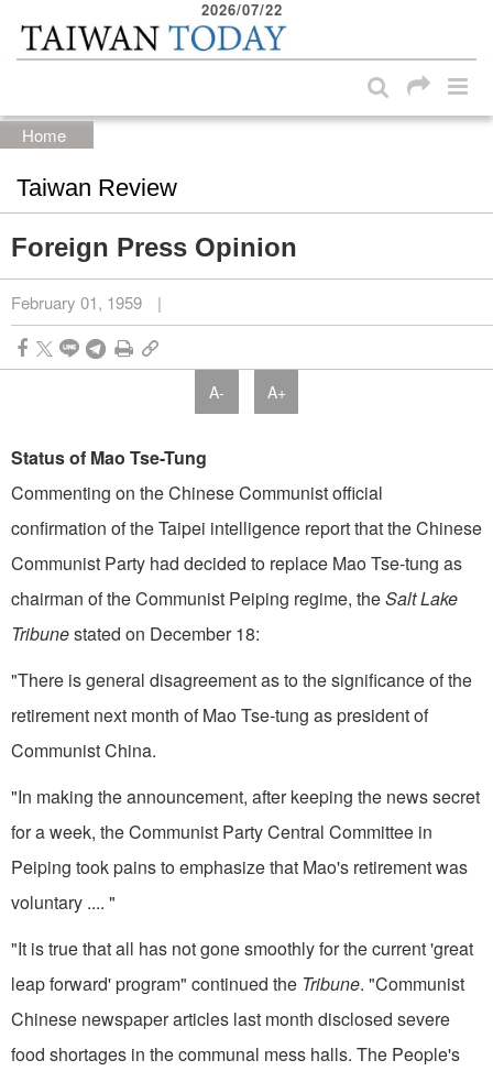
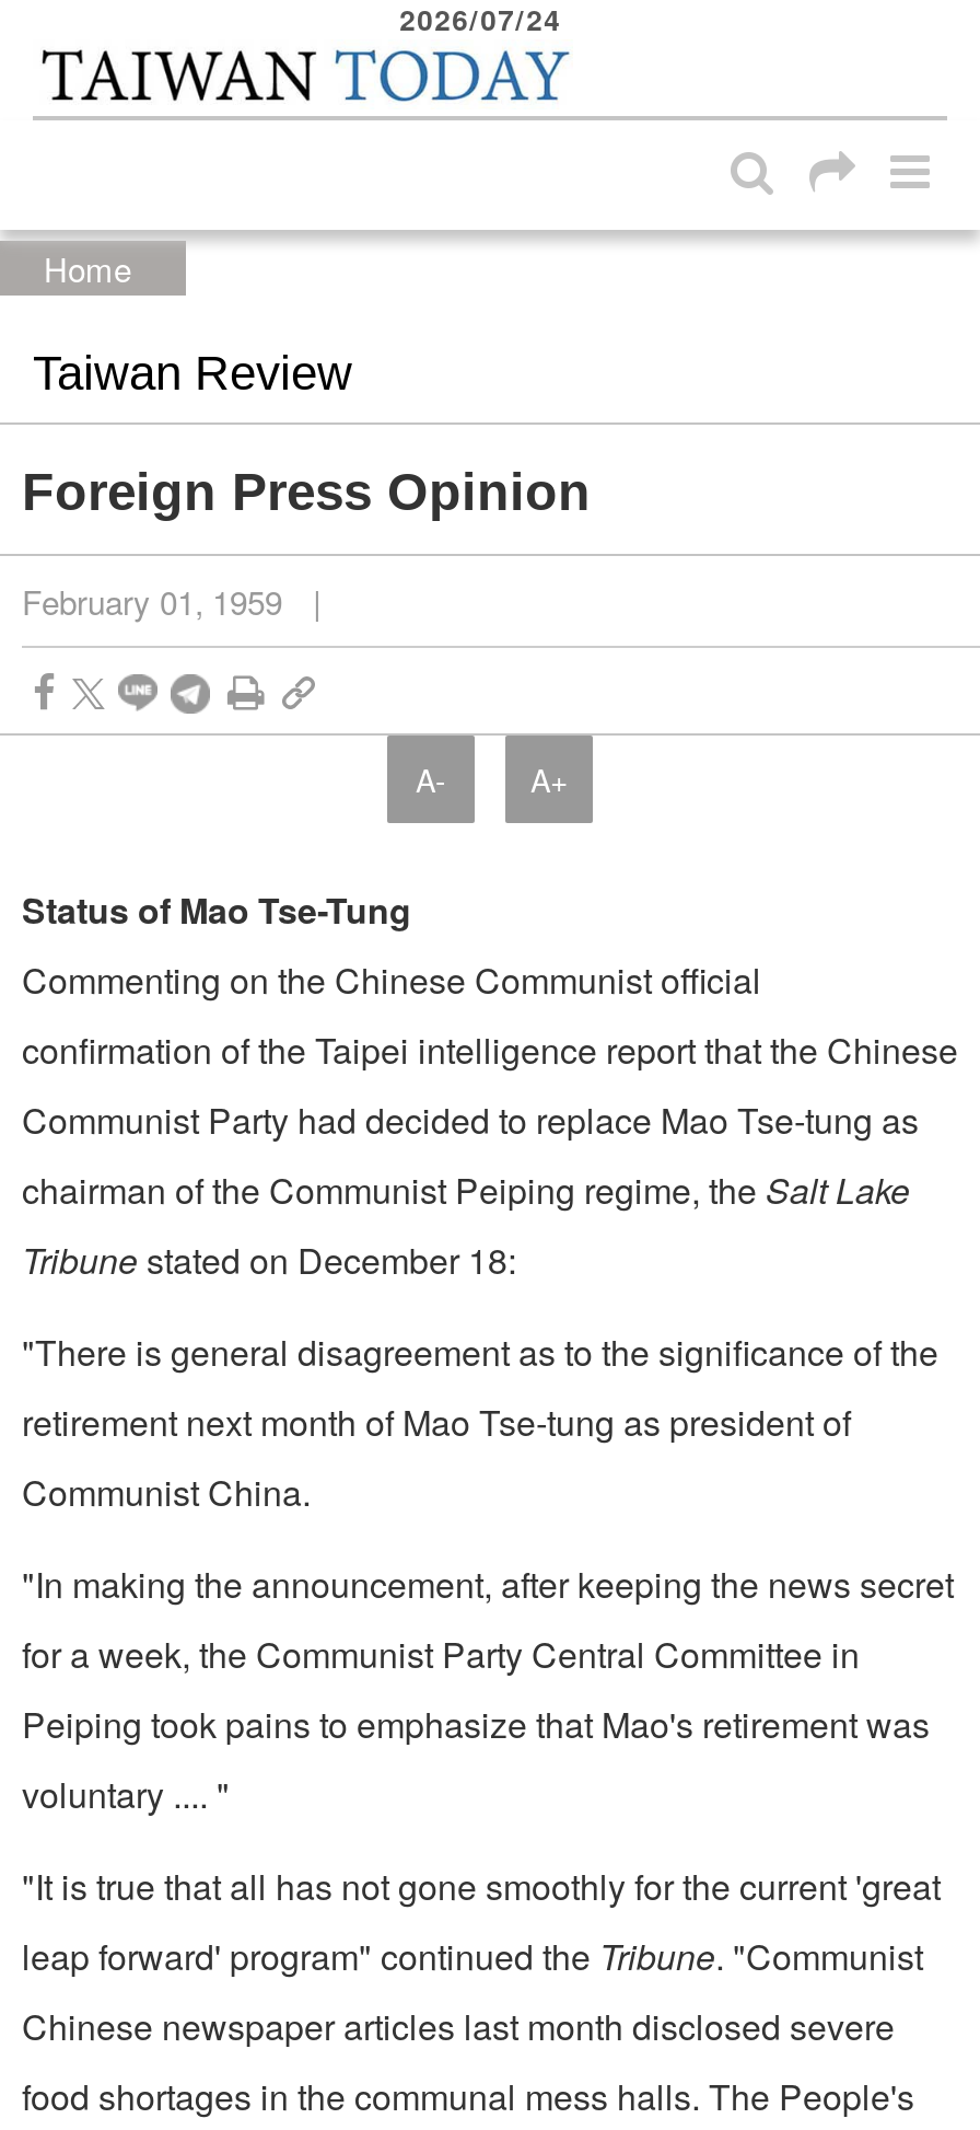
[201,0,282,20] 2026/07/22 -> [399,0,561,39] 2026/07/24

